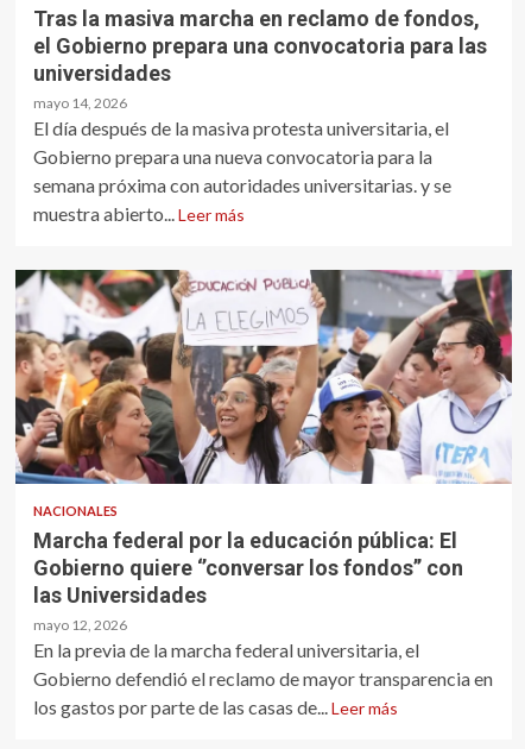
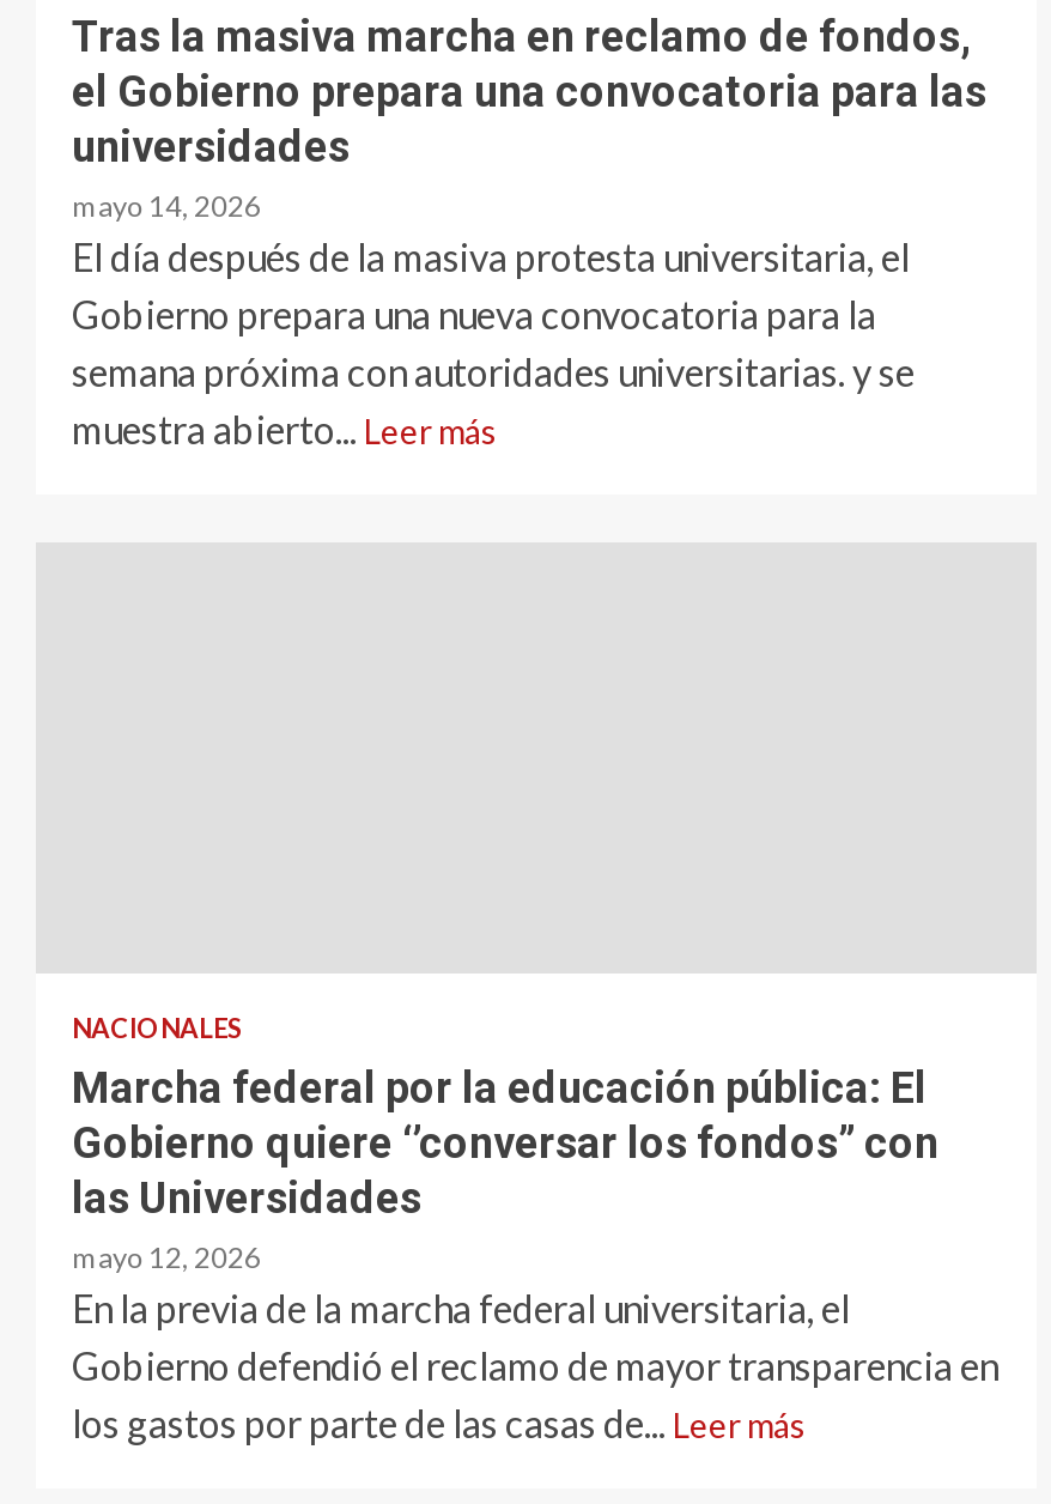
[14,269,513,485] [image] -> none

